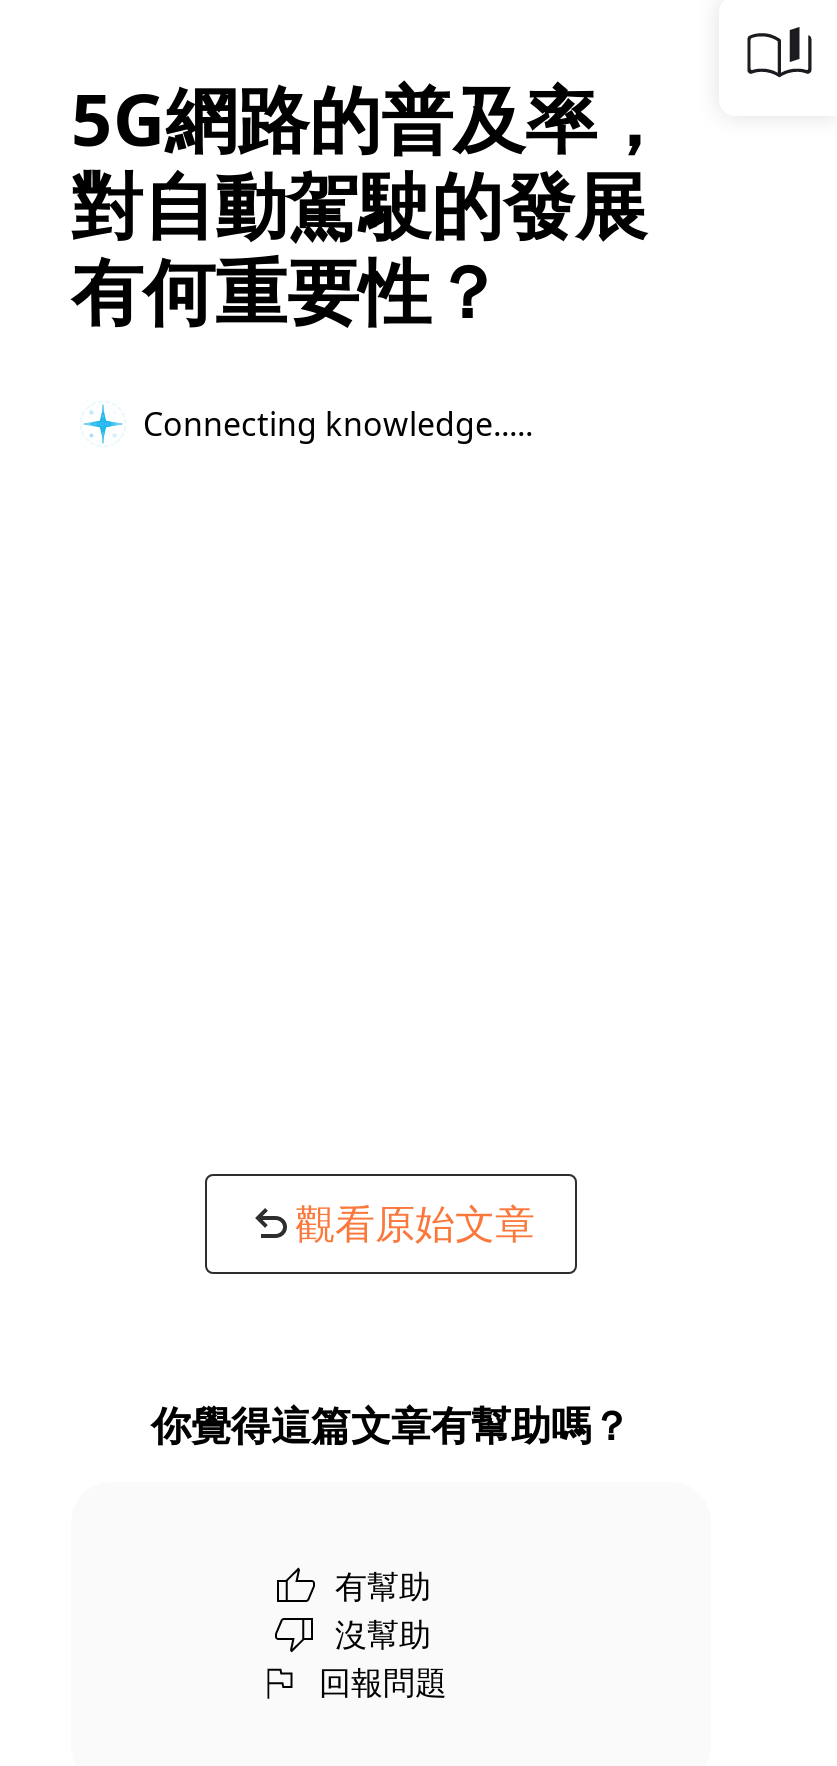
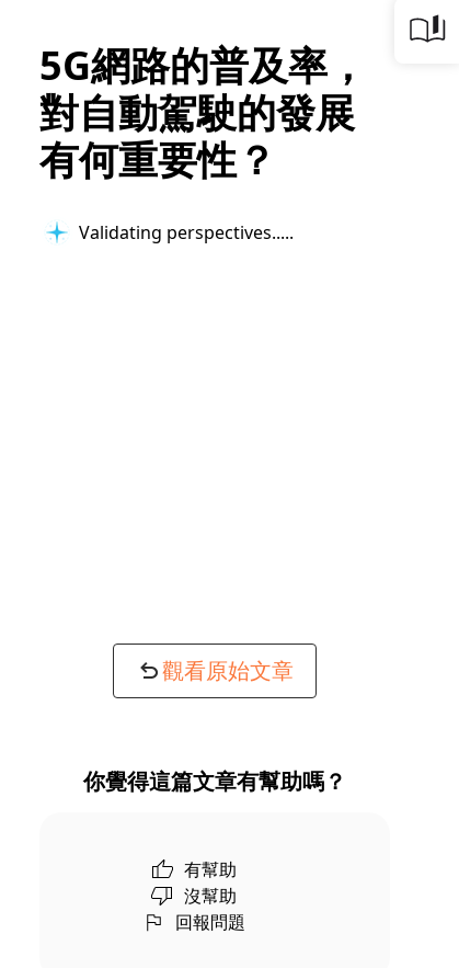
[143,401,517,445] Connecting knowledge... -> [79,220,285,244] Validating perspectives...

